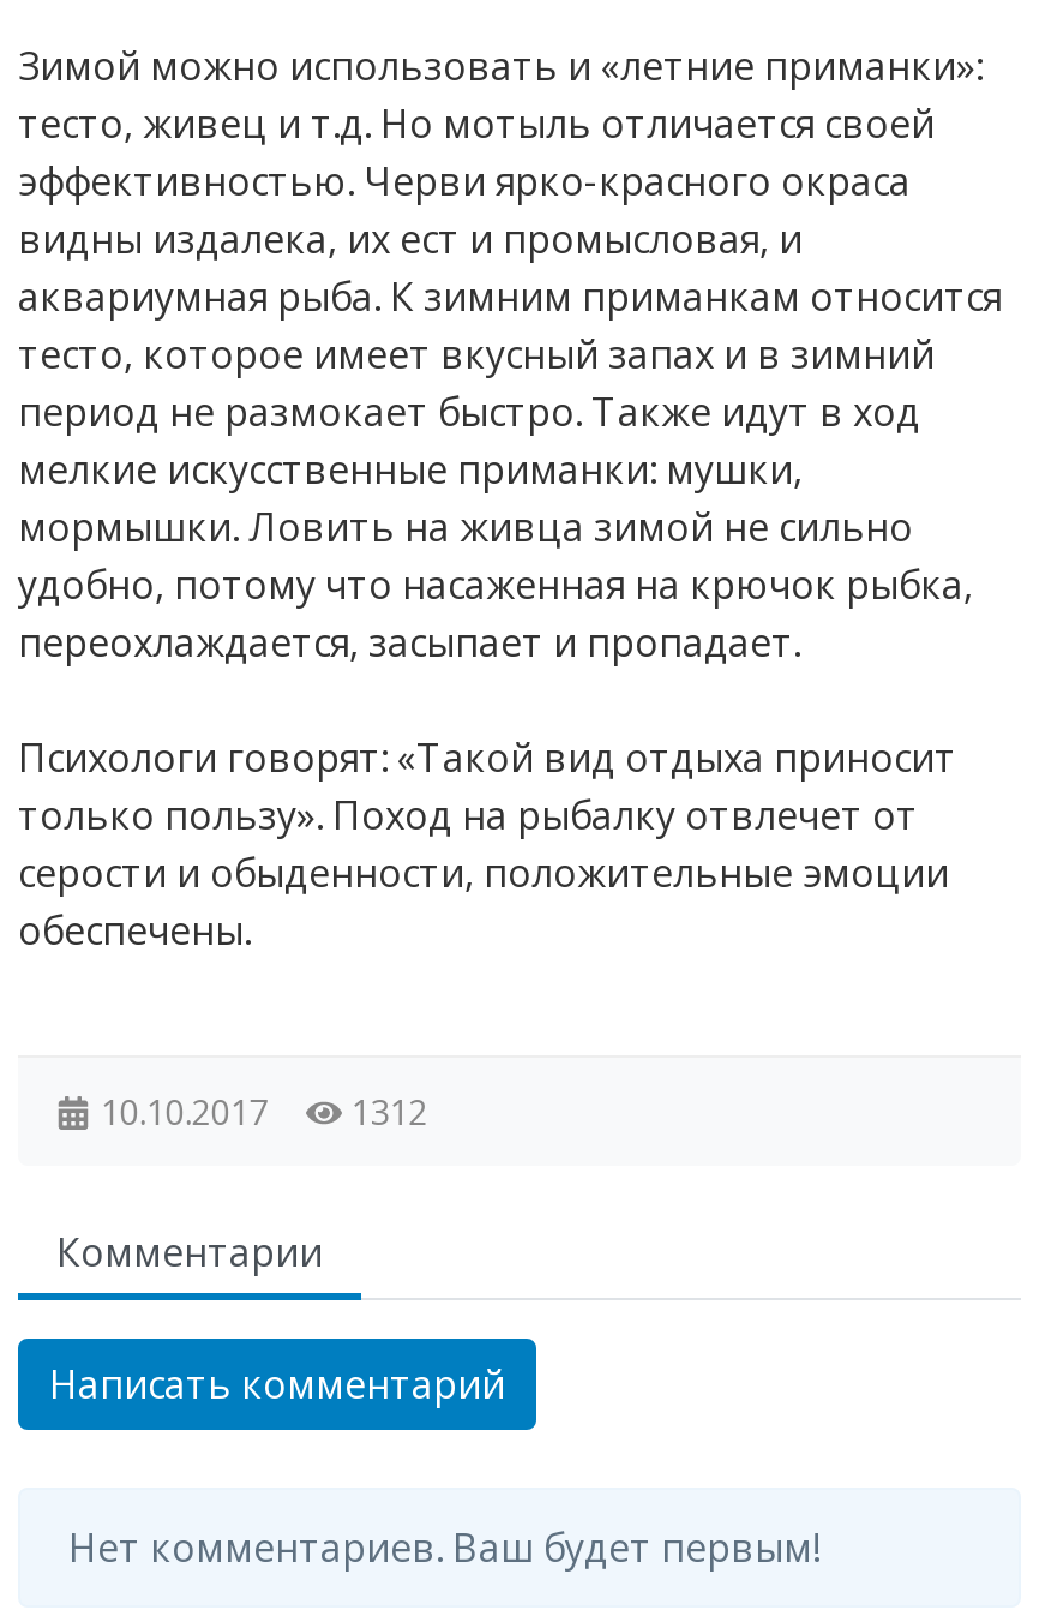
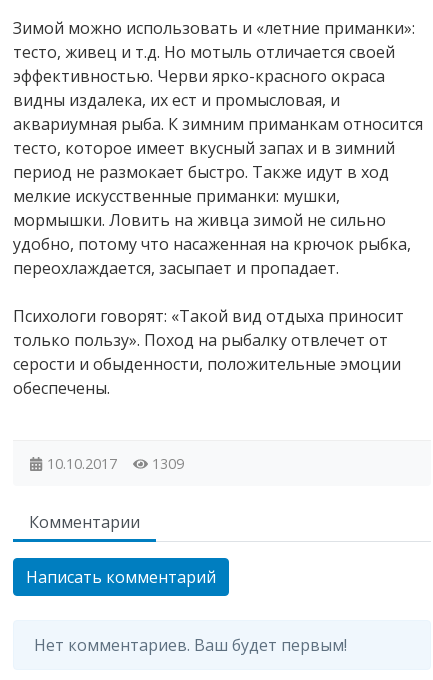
[101,1089,428,1135] 10.10.2017 1312 -> [47,454,184,473] 10.10.2017 1309

